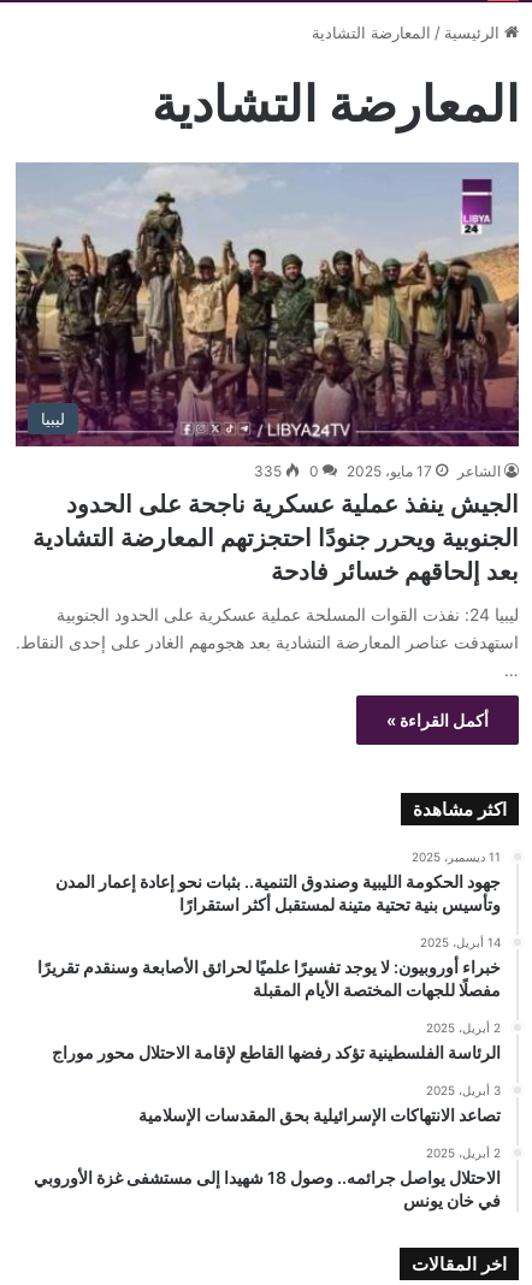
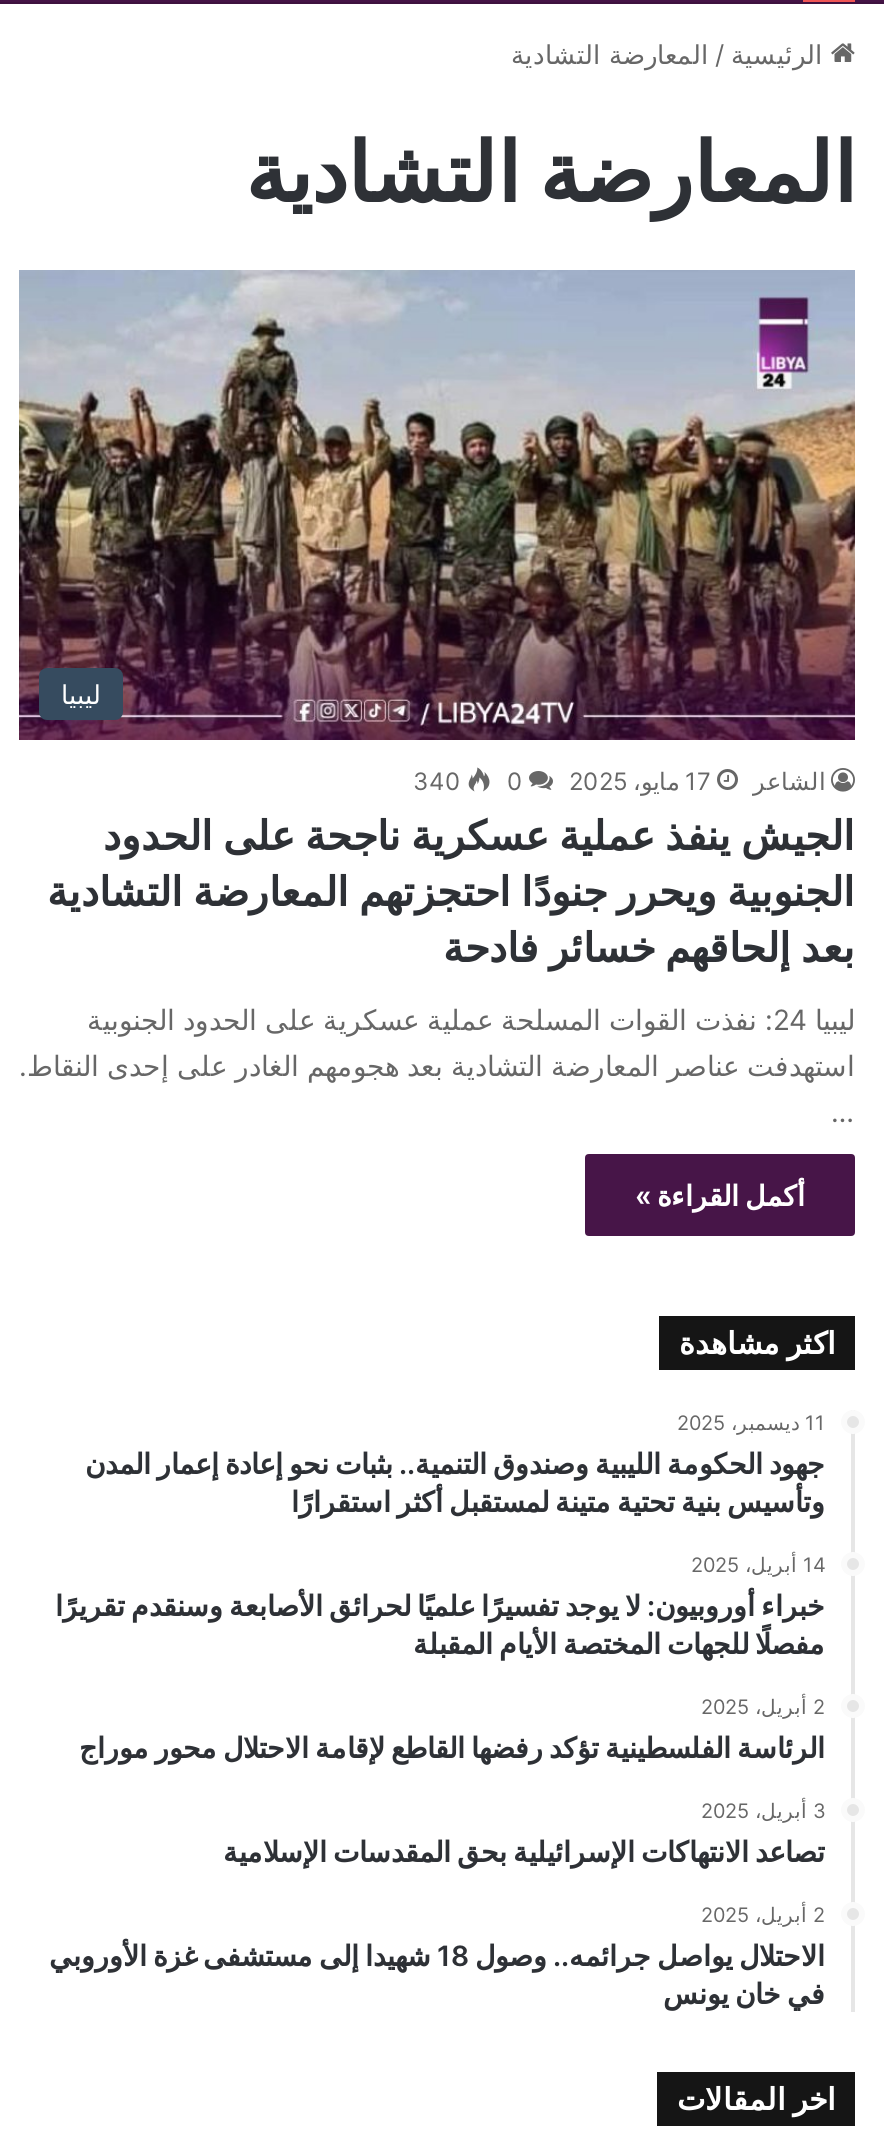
[254,462,319,480] 335 0 -> [413,765,523,795] 340 0

